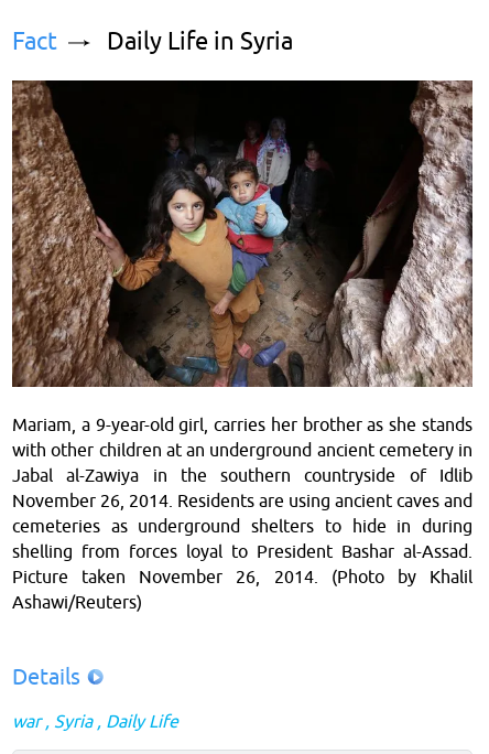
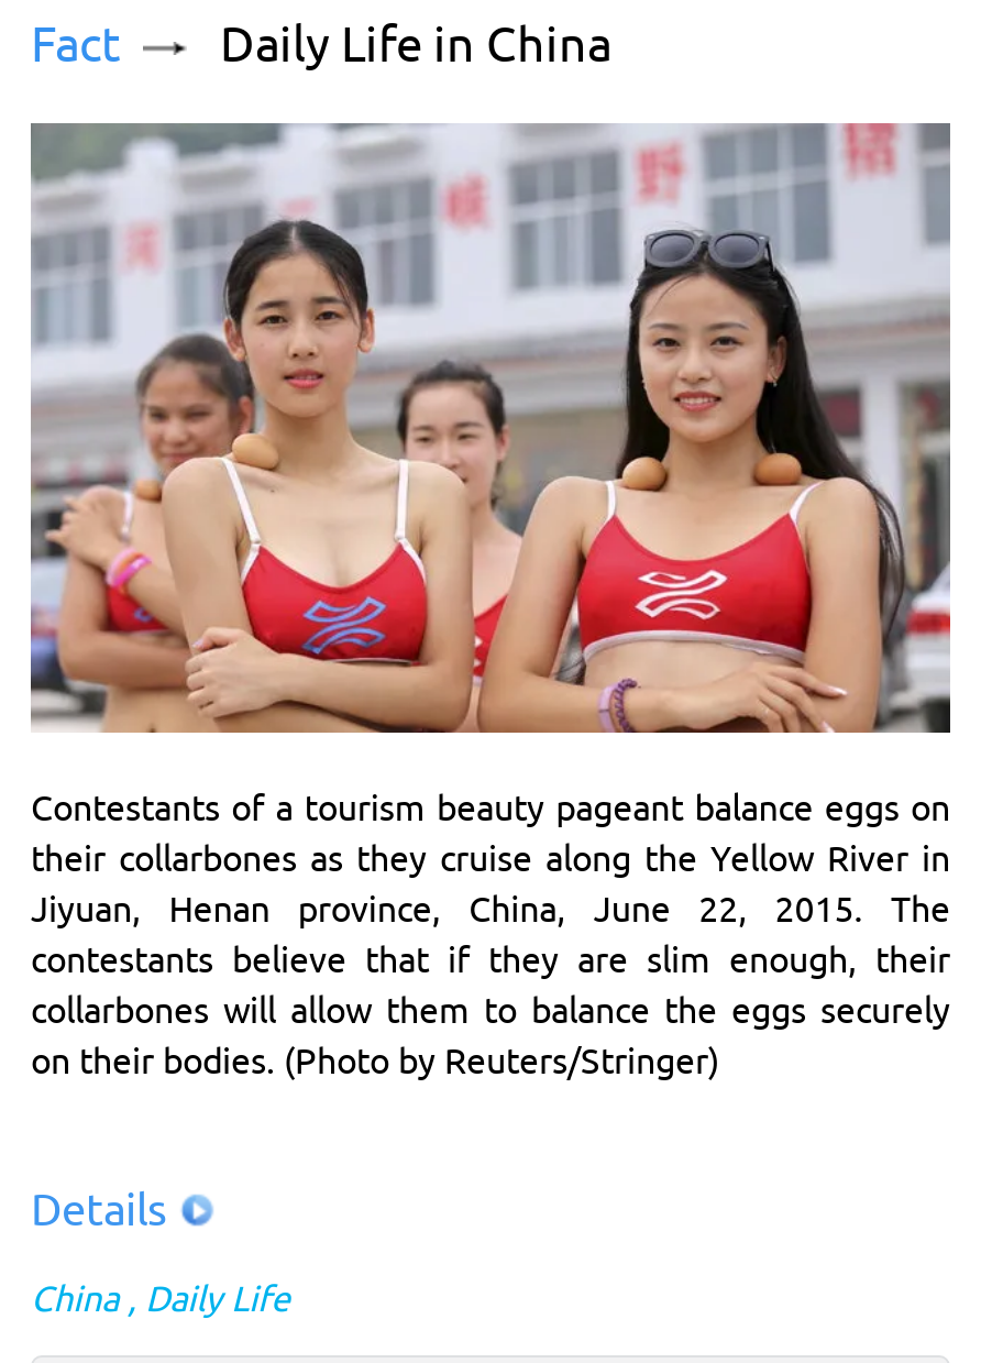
[107,27,293,55] Daily Life in Syria -> [220,18,611,73] Daily Life in China
[11,79,474,388] [image] -> [29,122,952,670] [image]
[12,415,472,612] Mariam, a 9-year-old girl, carries her brother as she stands | with other children at an underground ancient cemetery in | Jabal al-Zawiya in the southern countryside of Idlib | November 26, 2014. Residents are using ancient caves and | cemeteries as underground shelters to hide in during | shelling from forces loyal to President Bashar al-Assad. | Picture taken November 26, 2014. (Photo by Khalil | Ashawi/Reuters) -> [31,787,950,1080] Contestants of a tourism beauty pageant balance eggs on | their collarbones as they cruise along the Yellow River in | Jiyuan, Henan province, China, June 22, 2015. The | contestants believe that if they are slim enough, their | collarbones will allow them to balance the eggs securely | on their bodies. (Photo by Reuters/Stringer)
[12,711,93,731] war | Syria -> [31,1278,119,1318] China

